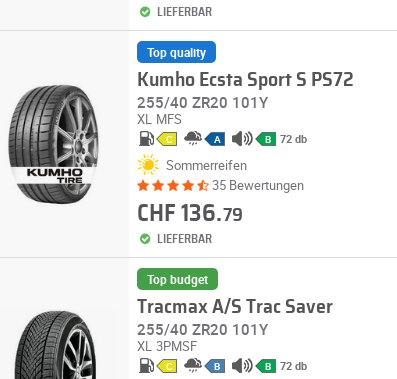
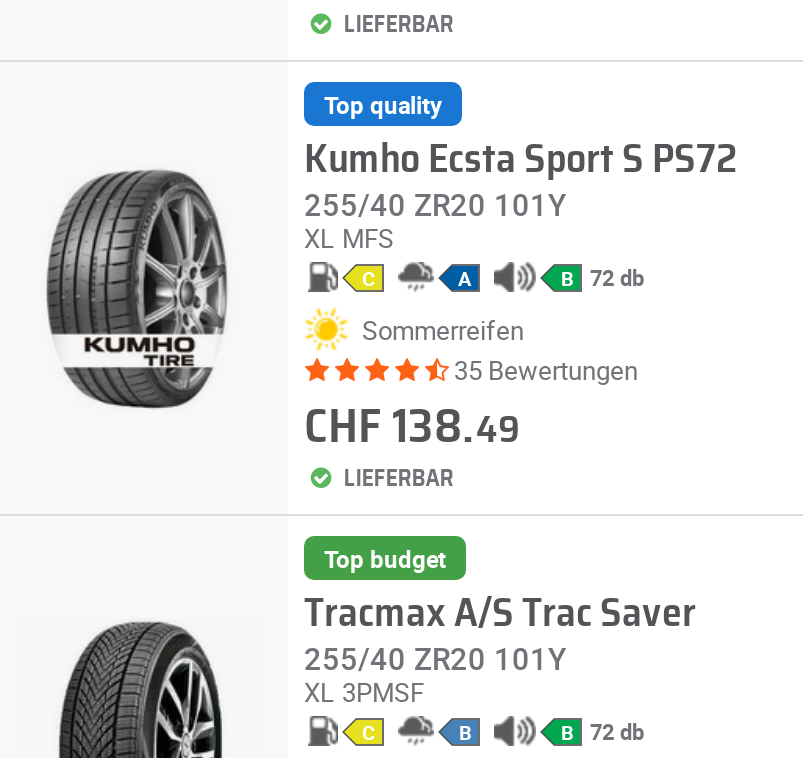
[137,202,243,226] CHF 136.79 -> [304,404,520,452] CHF 138.49

